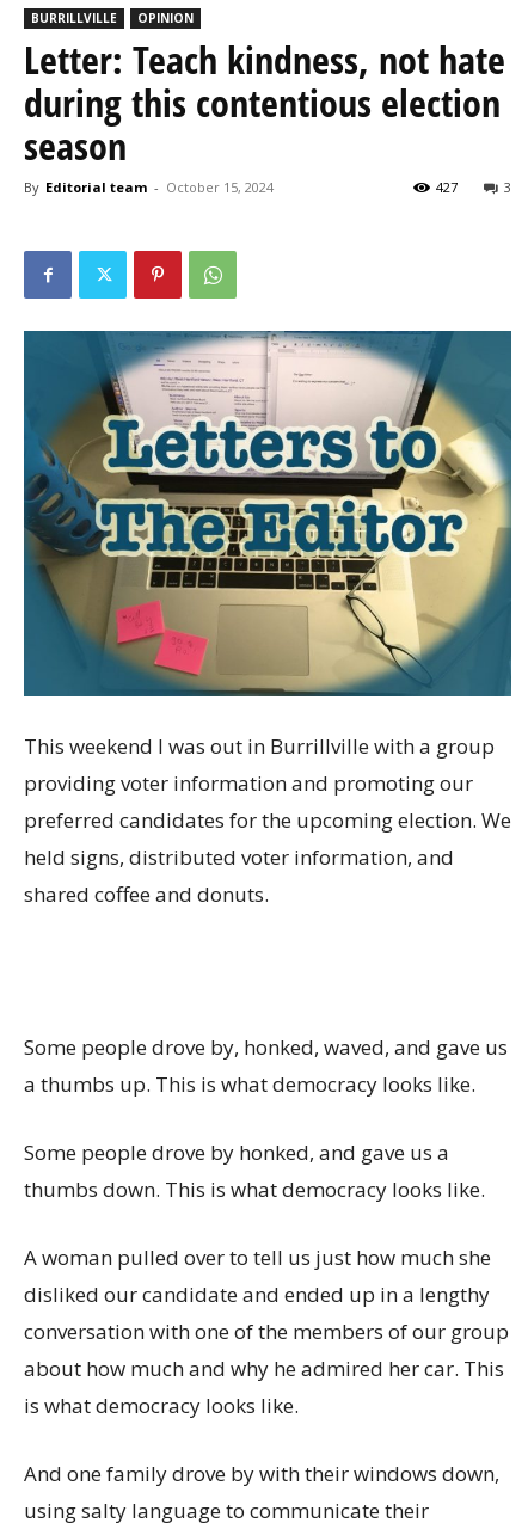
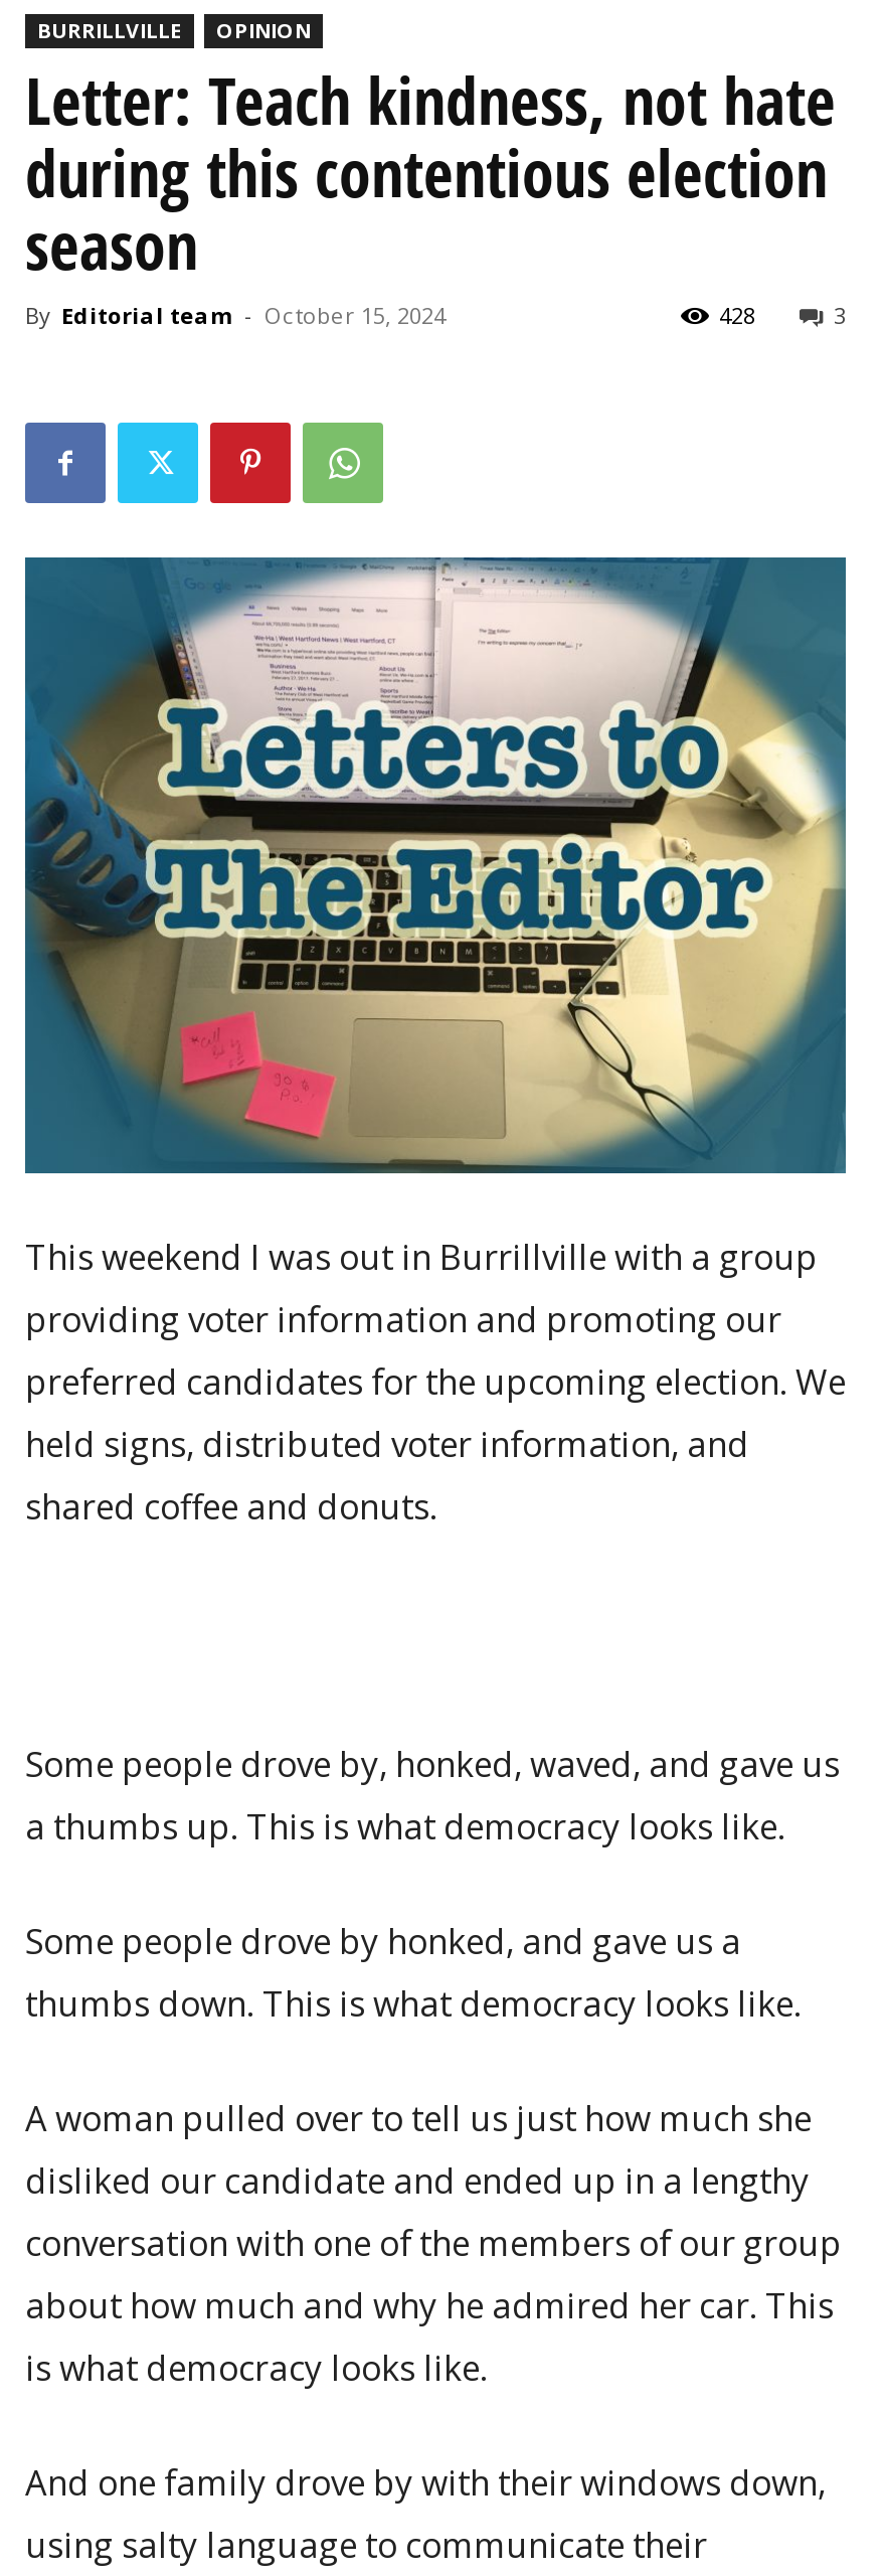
[436,178,458,196] 427 -> [719,300,755,330] 428

